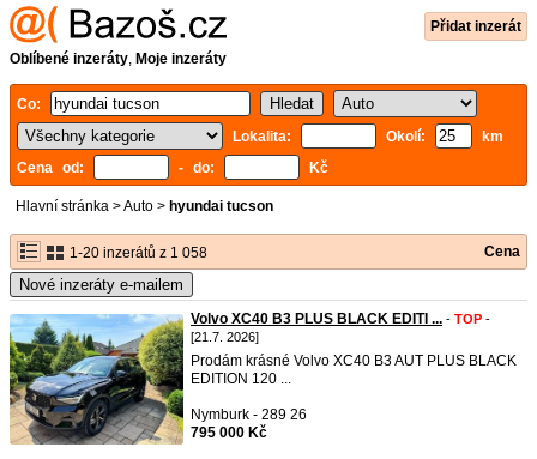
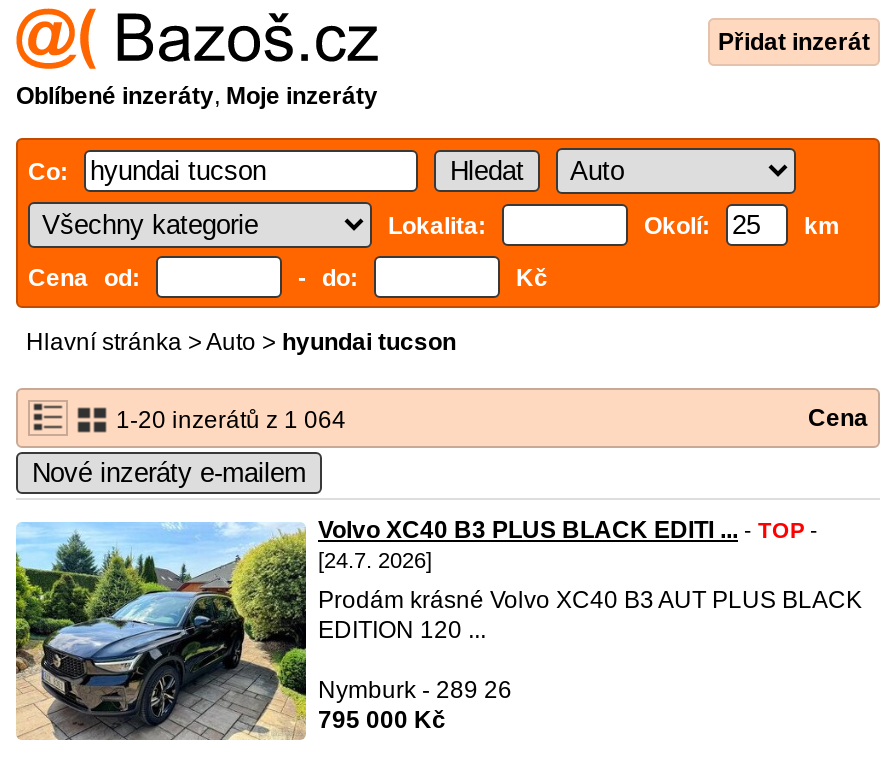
[66,244,207,261] 1-20 inzerátů z 1 058 -> [110,406,346,434] 1-20 inzerátů z 1 064
[191,330,259,344] [21.7. 2026] -> [318,548,432,572] [24.7. 2026]

